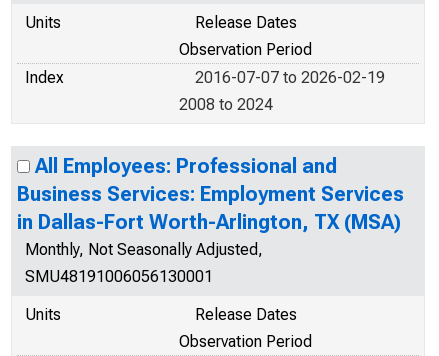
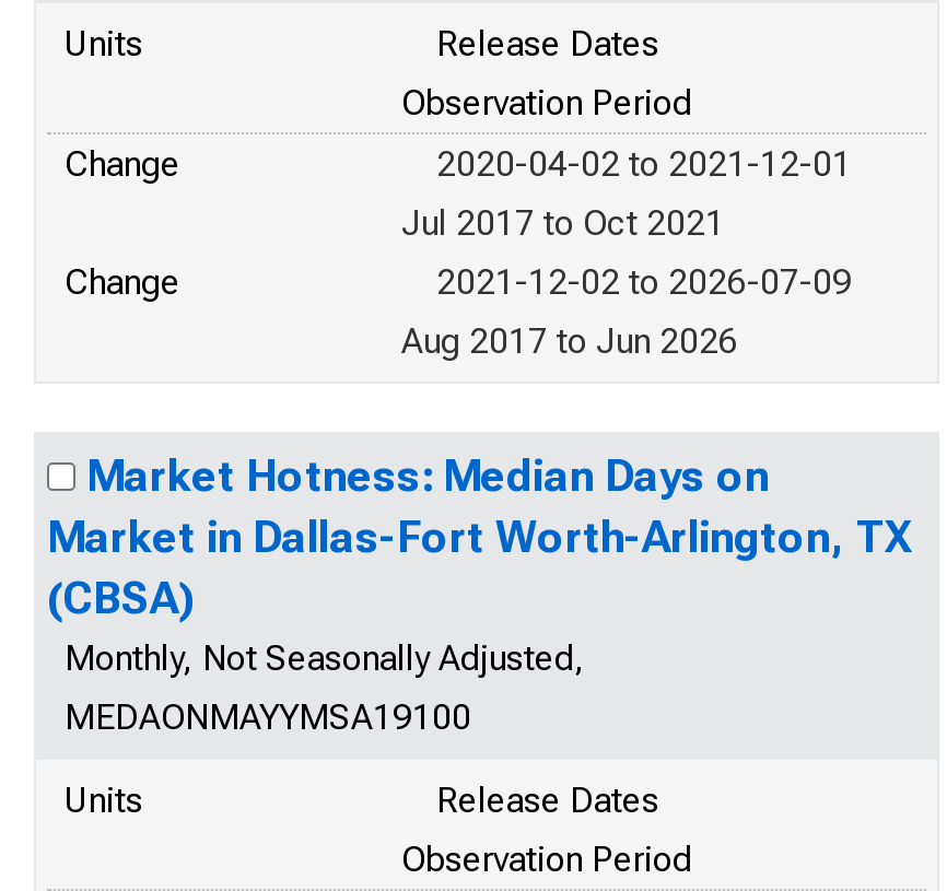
[25,68,385,114] Index | 2016-07-07 to 2026-02-19 | 2008 to 2024 -> [65,143,852,362] Change | 2020-04-02 to 2021-12-01 | Jul 2017 to Oct 2021 | Change | 2021-12-02 to 2026-07-09 | Aug 2017 to Jun 2026
[17,154,404,234] All Employees: Professional and | Business Services: Employment Services | in Dallas-Fort Worth-Arlington, TX (MSA) -> [47,449,911,624] Market Hotness: Median Days on | Market in Dallas-Fort Worth-Arlington, TX | (CBSA)
[25,267,213,286] SMU48191006056130001 -> [65,696,471,738] MEDAONMAYYMSA19100

